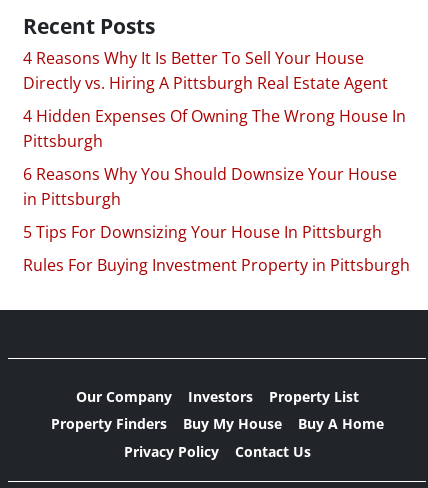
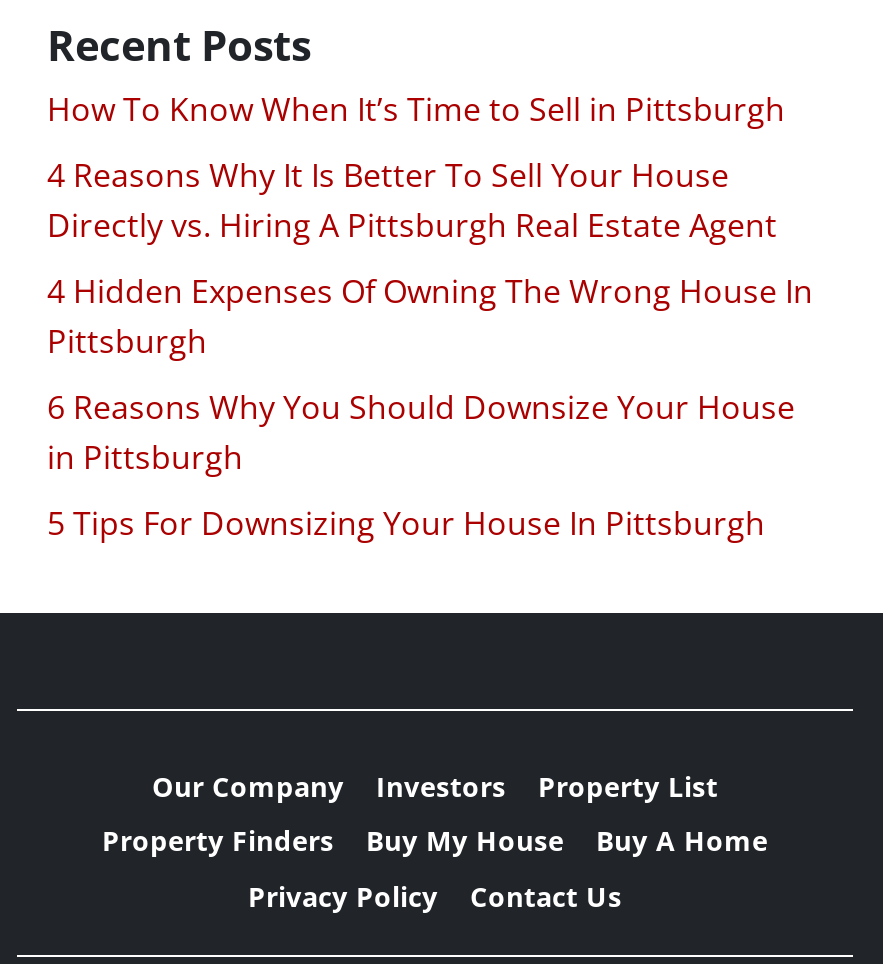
none -> [47,87,785,131] How To Know When It’s Time to Sell in Pittsburgh
moved [23,47,406,243] -> [47,153,813,545]: 4 Reasons Why It Is Better To Sell Your House | Directly vs. Hiring A Pittsburgh Real Estate Agent | 4 Hidden Expenses Of Owning The Wrong House In | Pittsburgh | 6 Reasons Why You Should Downsize Your House | in Pittsburgh | 5 Tips For Downsizing Your House In Pittsburgh
[23,254,410,276] Rules For Buying Investment Property in Pittsburgh -> none

